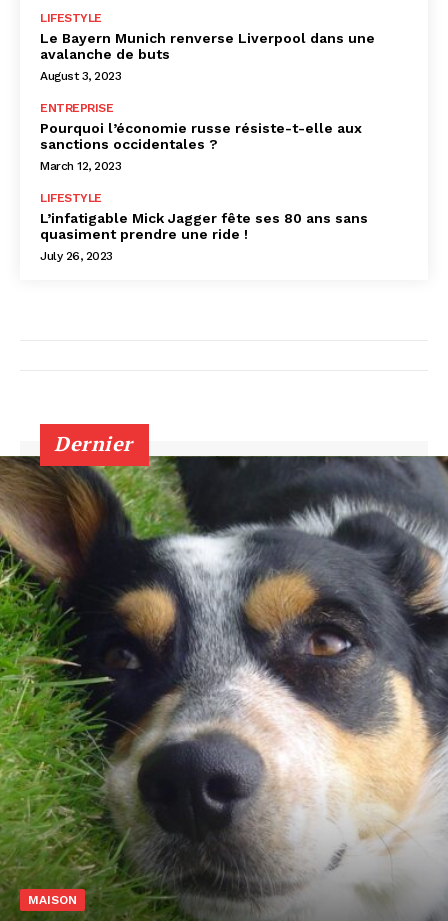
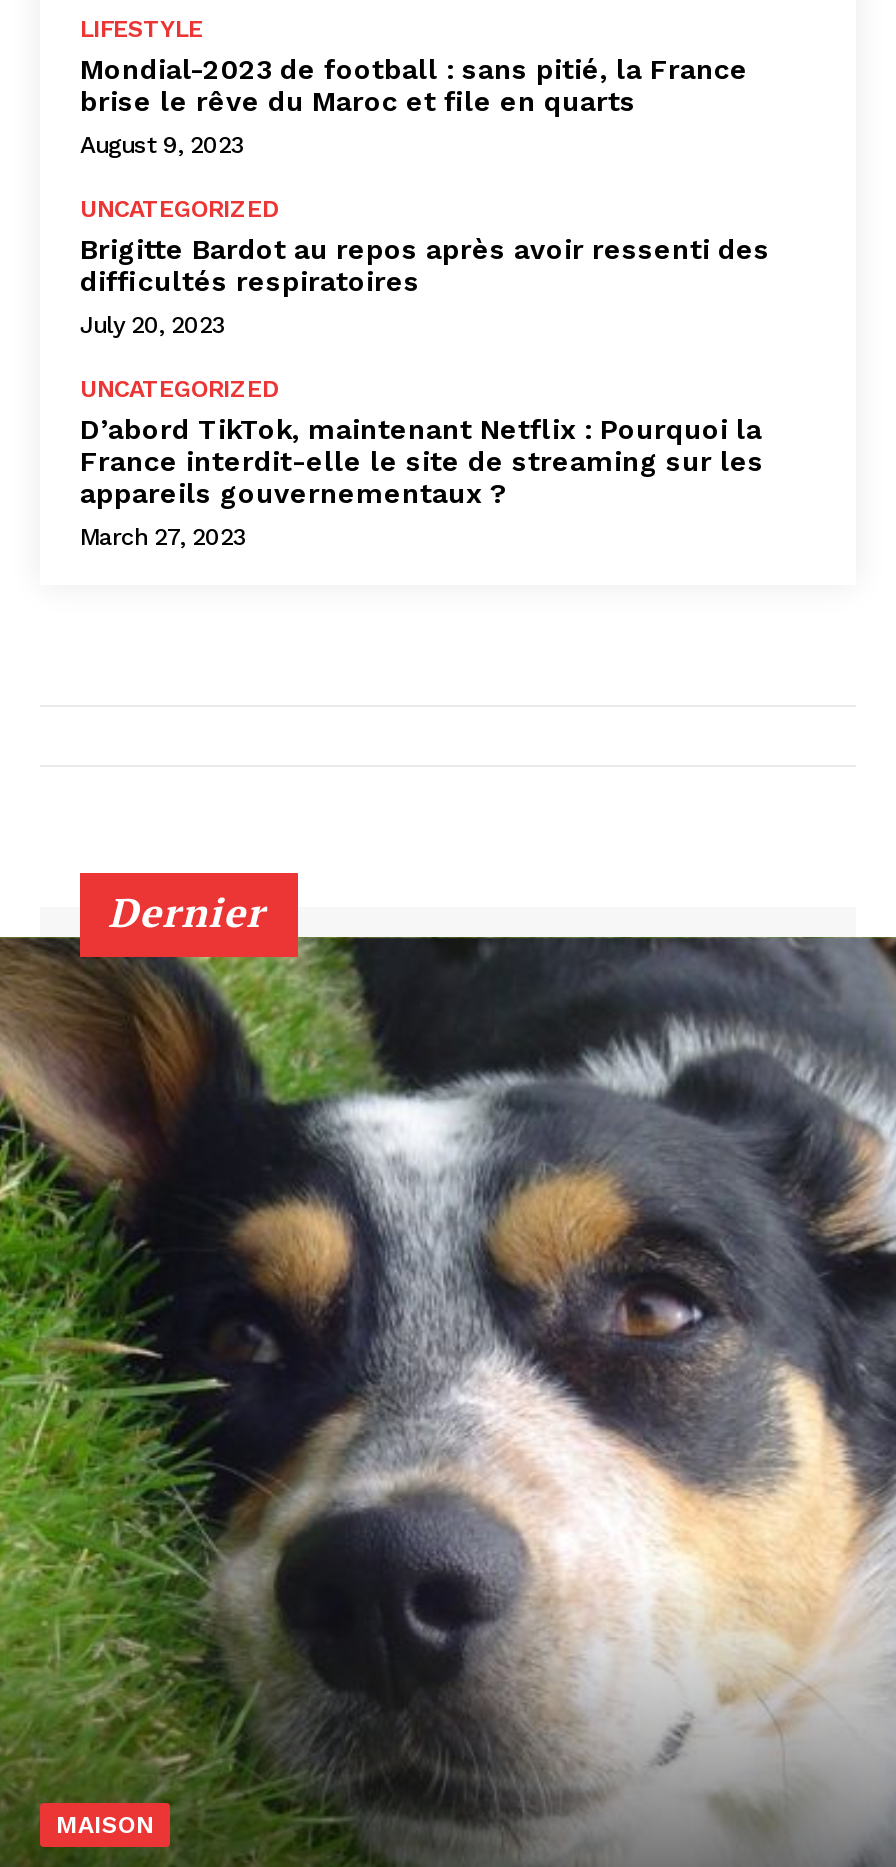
[40,29,375,82] Le Bayern Munich renverse Liverpool dans une | avalanche de buts | August 3, 2023 -> [80,52,748,158] Mondial-2023 de football : sans pitié, la France | brise le rêve du Maroc et file en quarts | August 9, 2023
[40,100,362,172] ENTREPRISE | Pourquoi l’économie russe résiste-t-elle aux | sanctions occidentales ? | March 12, 2023 -> [80,194,770,338] UNCATEGORIZED | Brigitte Bardot au repos après avoir ressenti des | difficultés respiratoires | July 20, 2023
[40,190,368,262] LIFESTYLE | L’infatigable Mick Jagger fête ses 80 ans sans | quasiment prendre une ride ! | July 26, 2023 -> [80,374,764,550] UNCATEGORIZED | D’abord TikTok, maintenant Netflix : Pourquoi la | France interdit-elle le site de streaming sur les | appareils gouvernementaux ? | March 27, 2023

